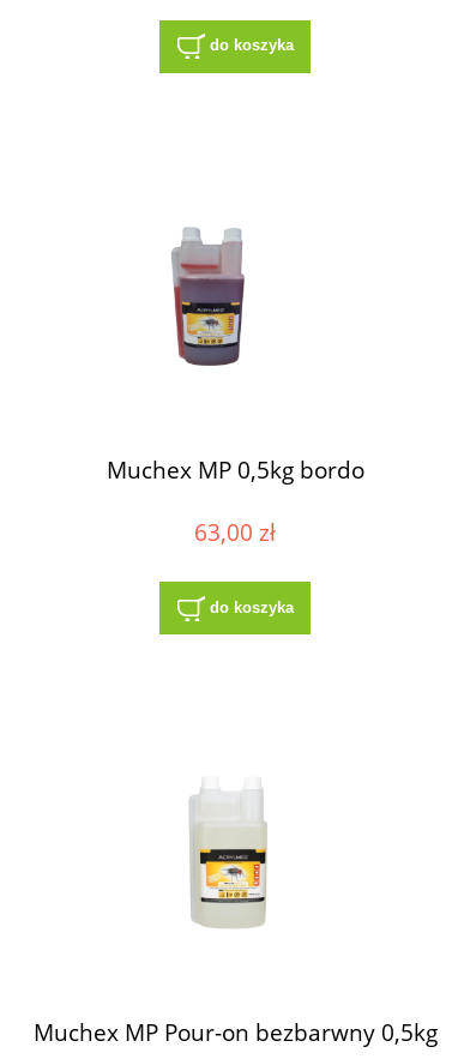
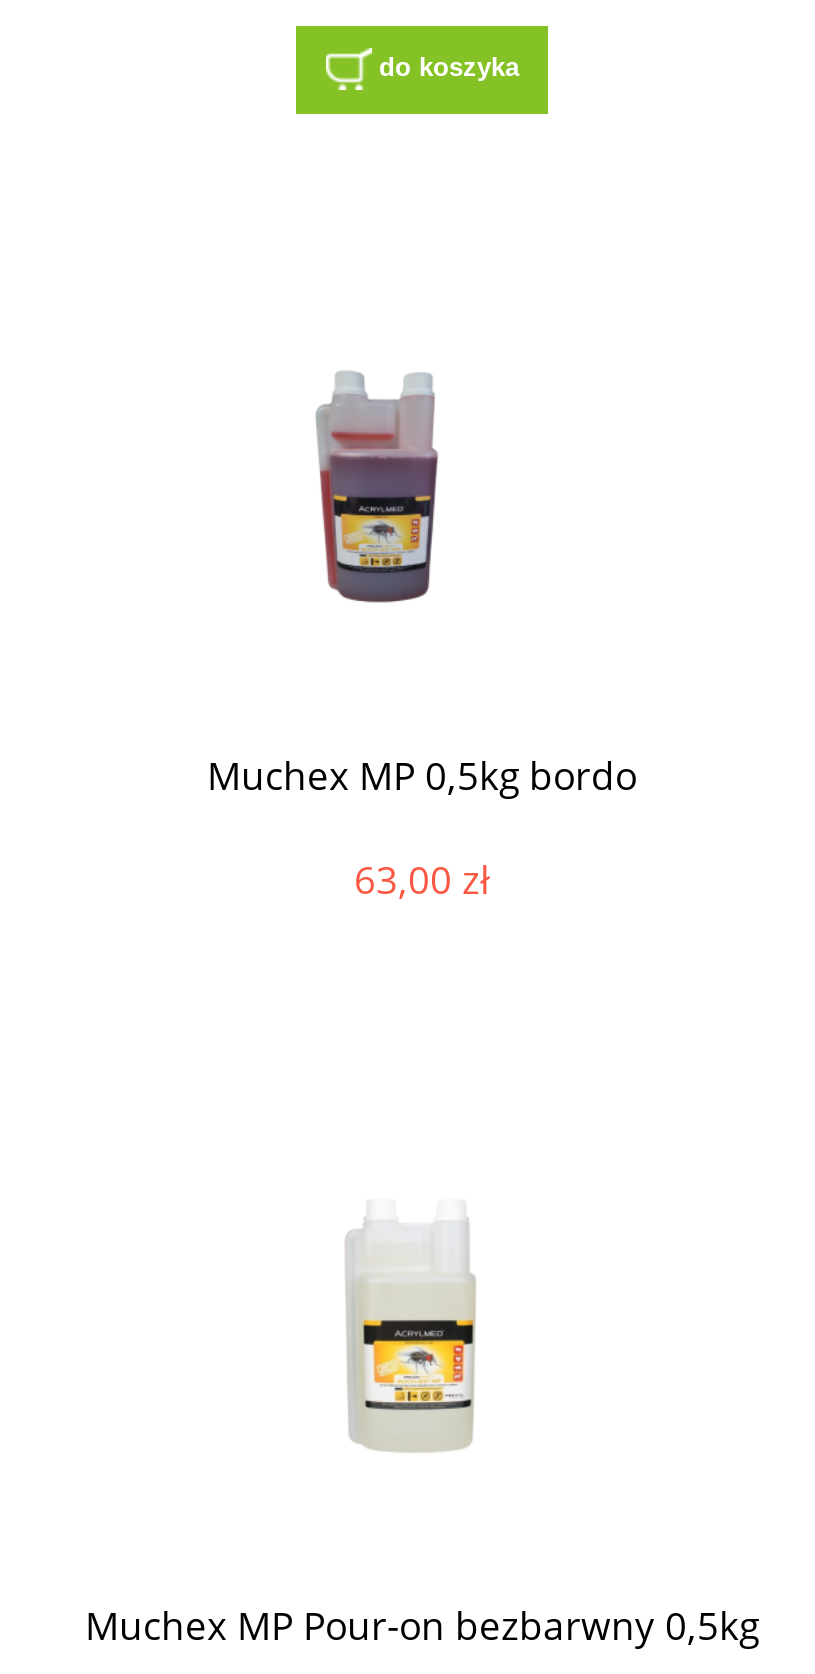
[209,598,293,616] do koszyka -> none

